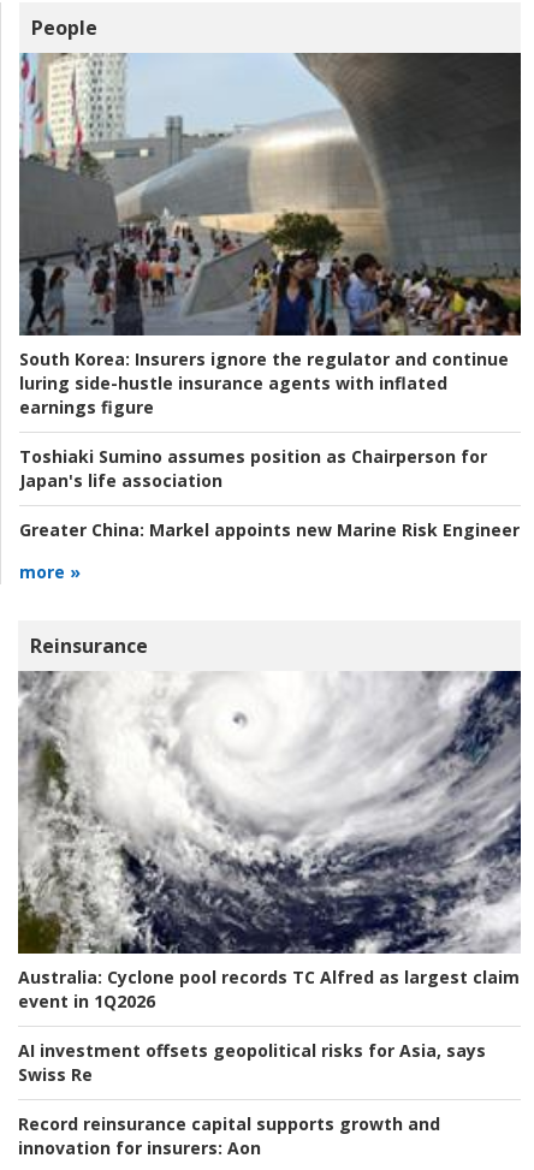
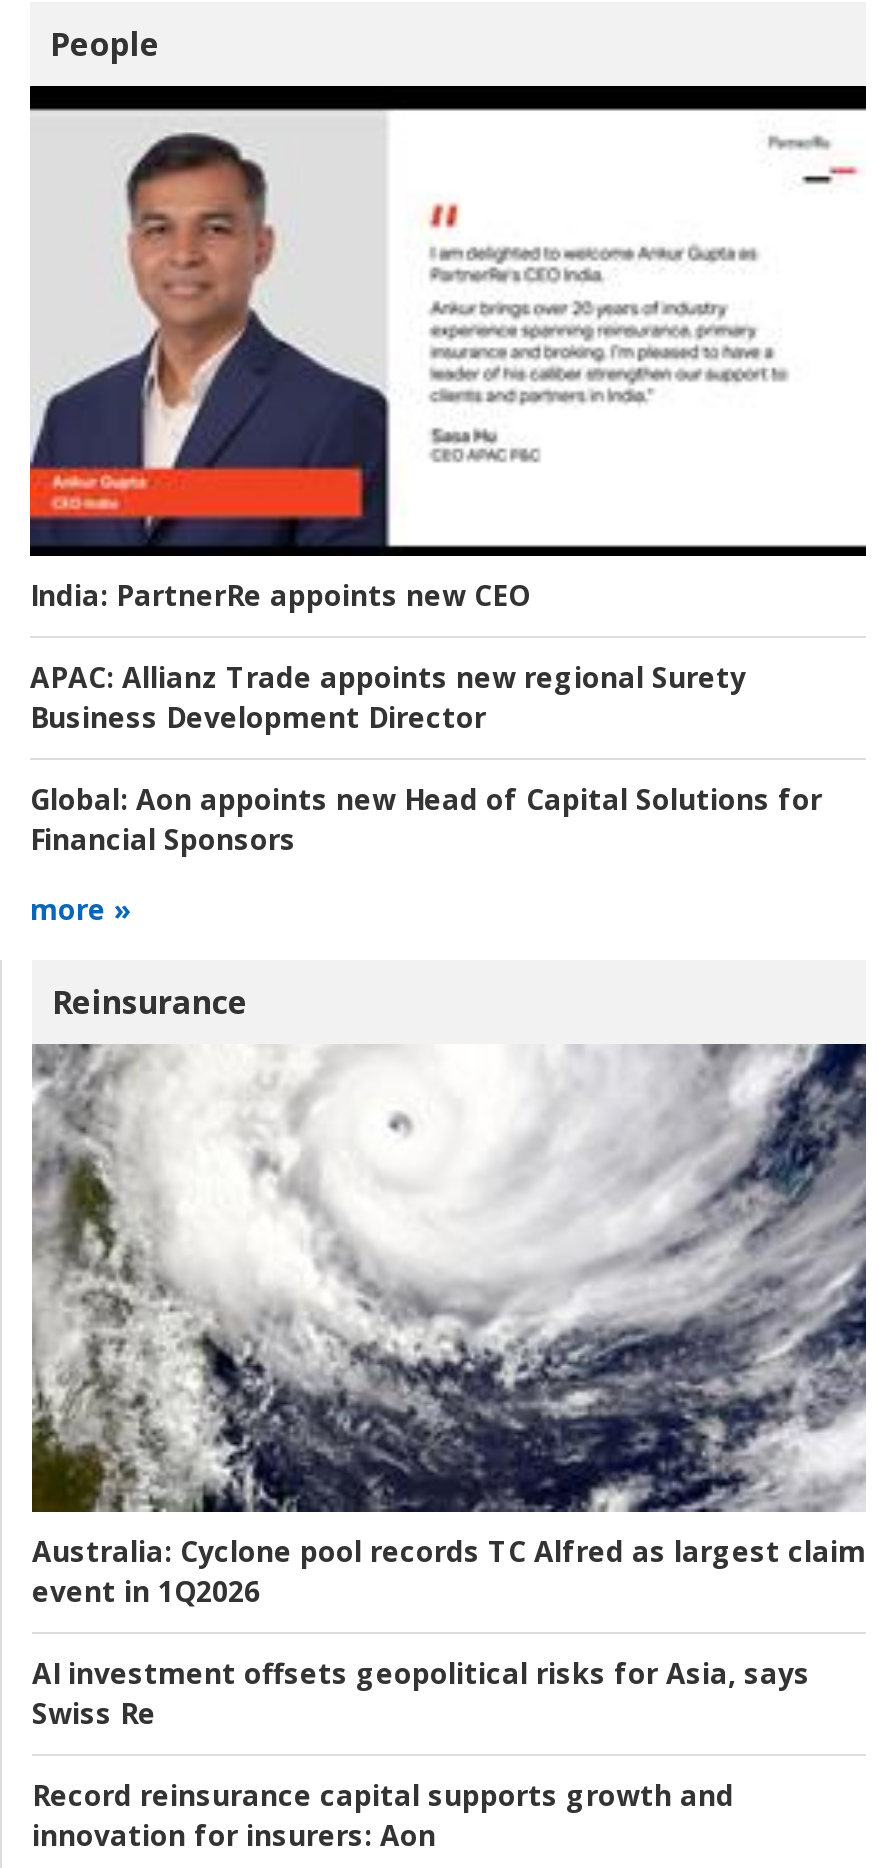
[18,53,522,418] [image] | South Korea: Insurers ignore the regulator and continue | luring side-hustle insurance agents with inflated | earnings figure -> [28,83,866,613] [image] | India: PartnerRe appoints new CEO
[19,444,487,491] Toshiaki Sumino assumes position as Chairperson for | Japan's life association -> [30,657,746,735] APAC: Allianz Trade appoints new regional Surety | Business Development Director
[19,518,520,541] Greater China: Markel appoints new Marine Risk Engineer -> [30,779,822,857] Global: Aon appoints new Head of Capital Solutions for | Financial Sponsors

